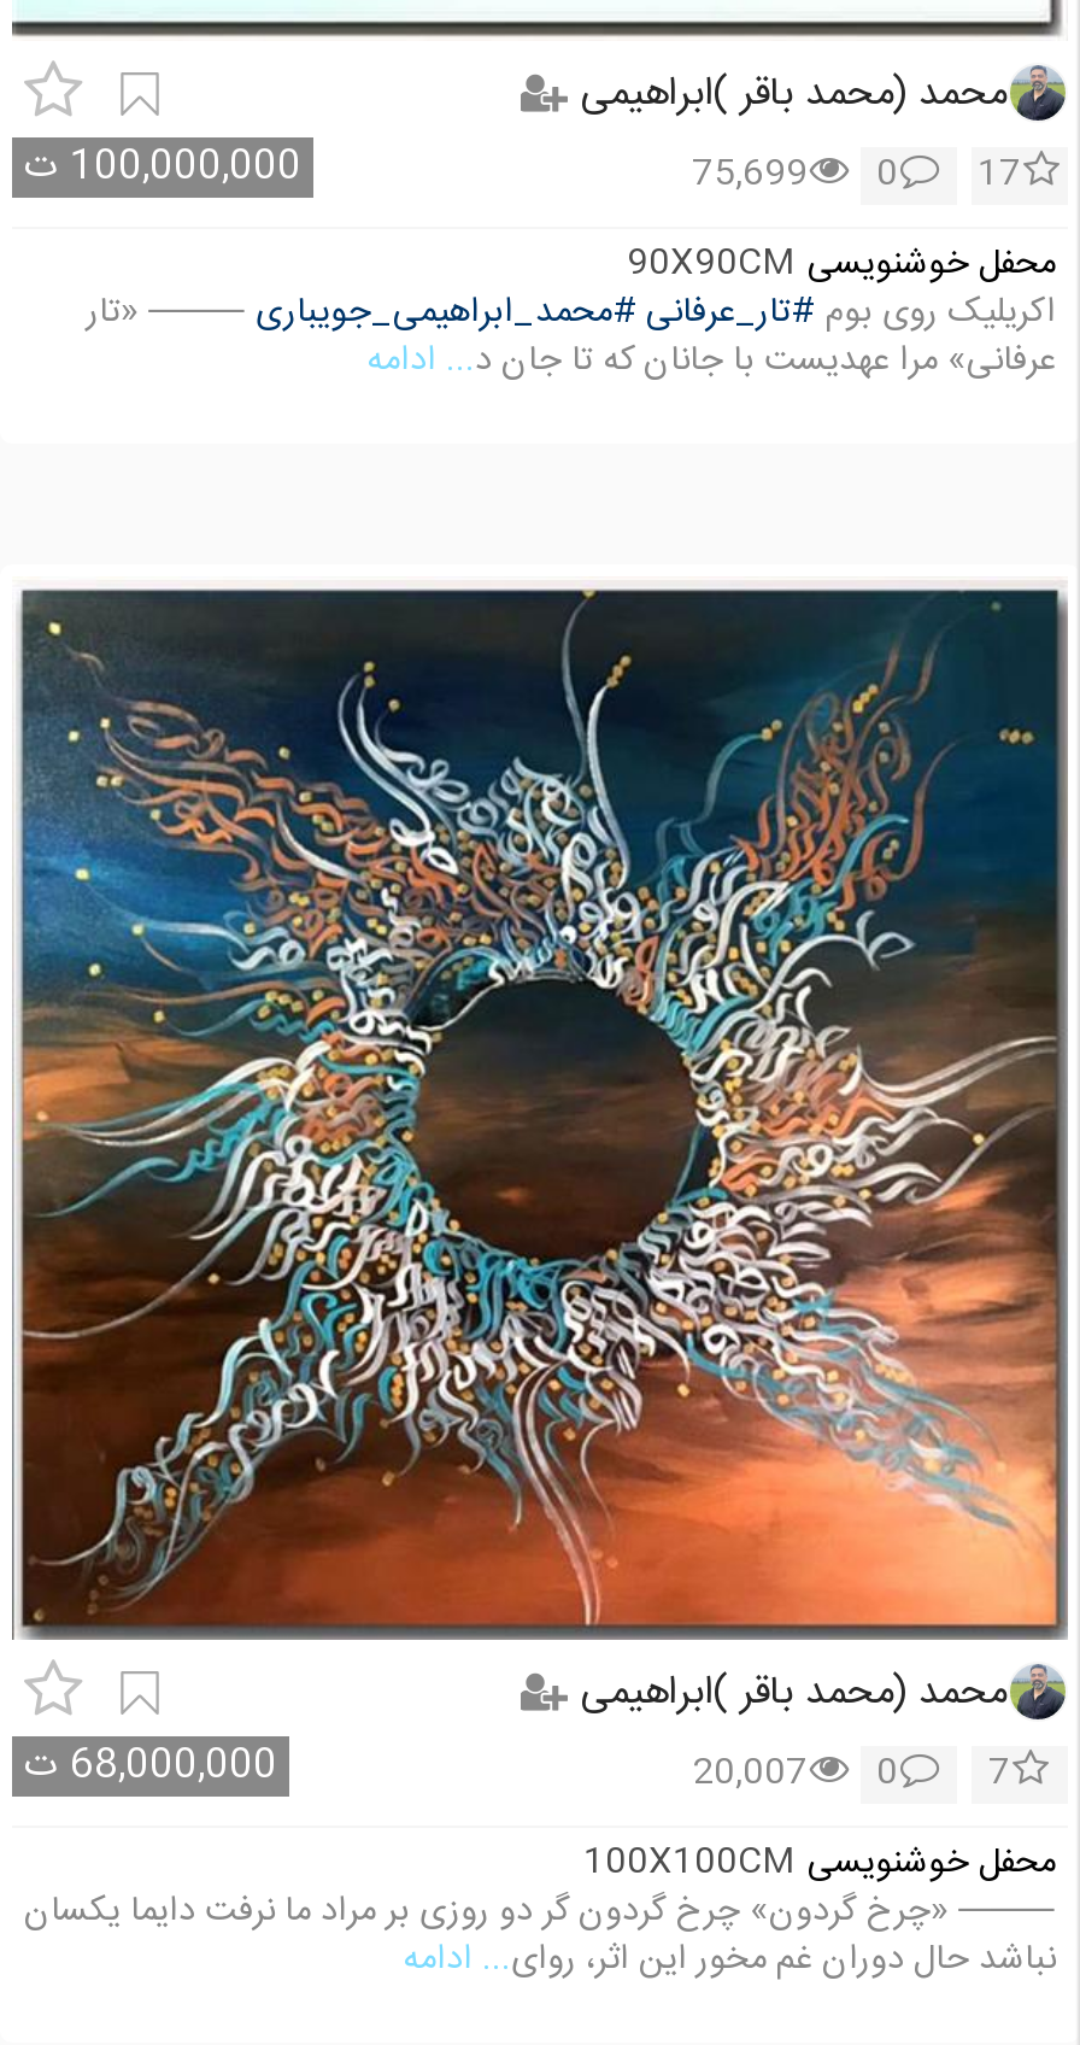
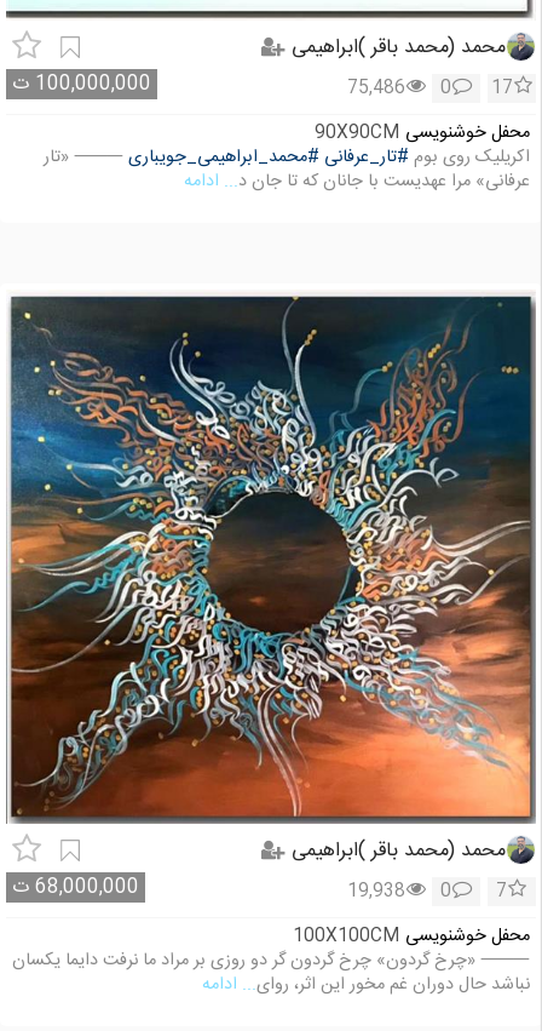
[692,147,1021,205] 75,699 0 17 -> [347,74,512,103] 75,486 0 17
[692,1746,1010,1804] 20,007 0 7 -> [347,877,507,906] 19,938 0 7

